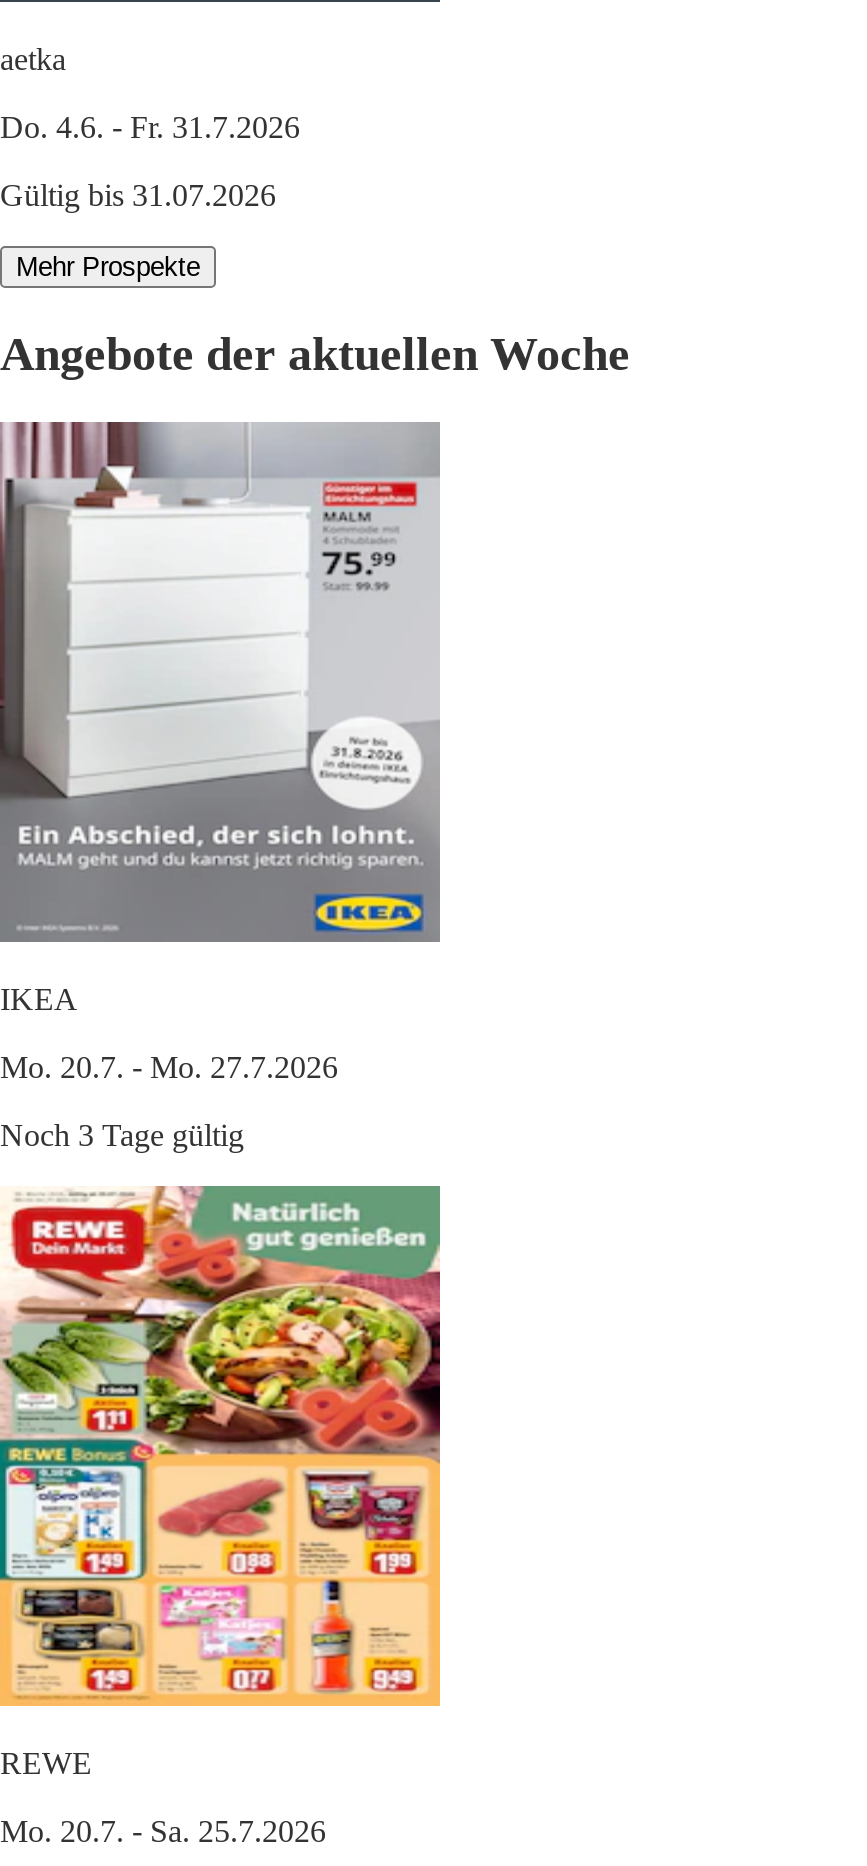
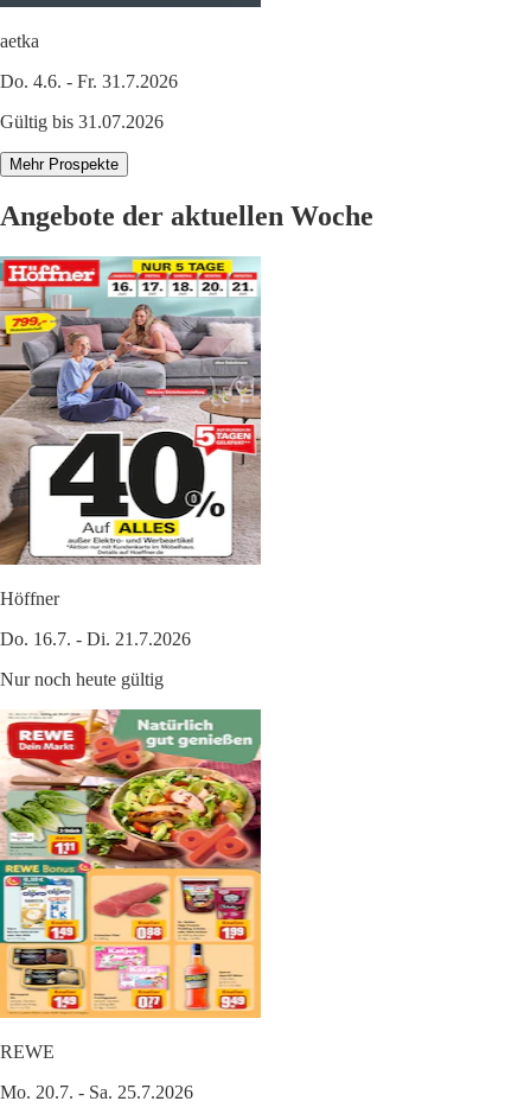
[0,420,440,1017] [image] | IKEA -> [0,256,261,609] [image] | Höffner
[0,1051,338,1085] Mo. 20.7. - Mo. 27.7.2026 -> [0,629,191,649] Do. 16.7. - Di. 21.7.2026
[0,1119,244,1153] Noch 3 Tage gültig -> [0,669,164,690] Nur noch heute gültig

